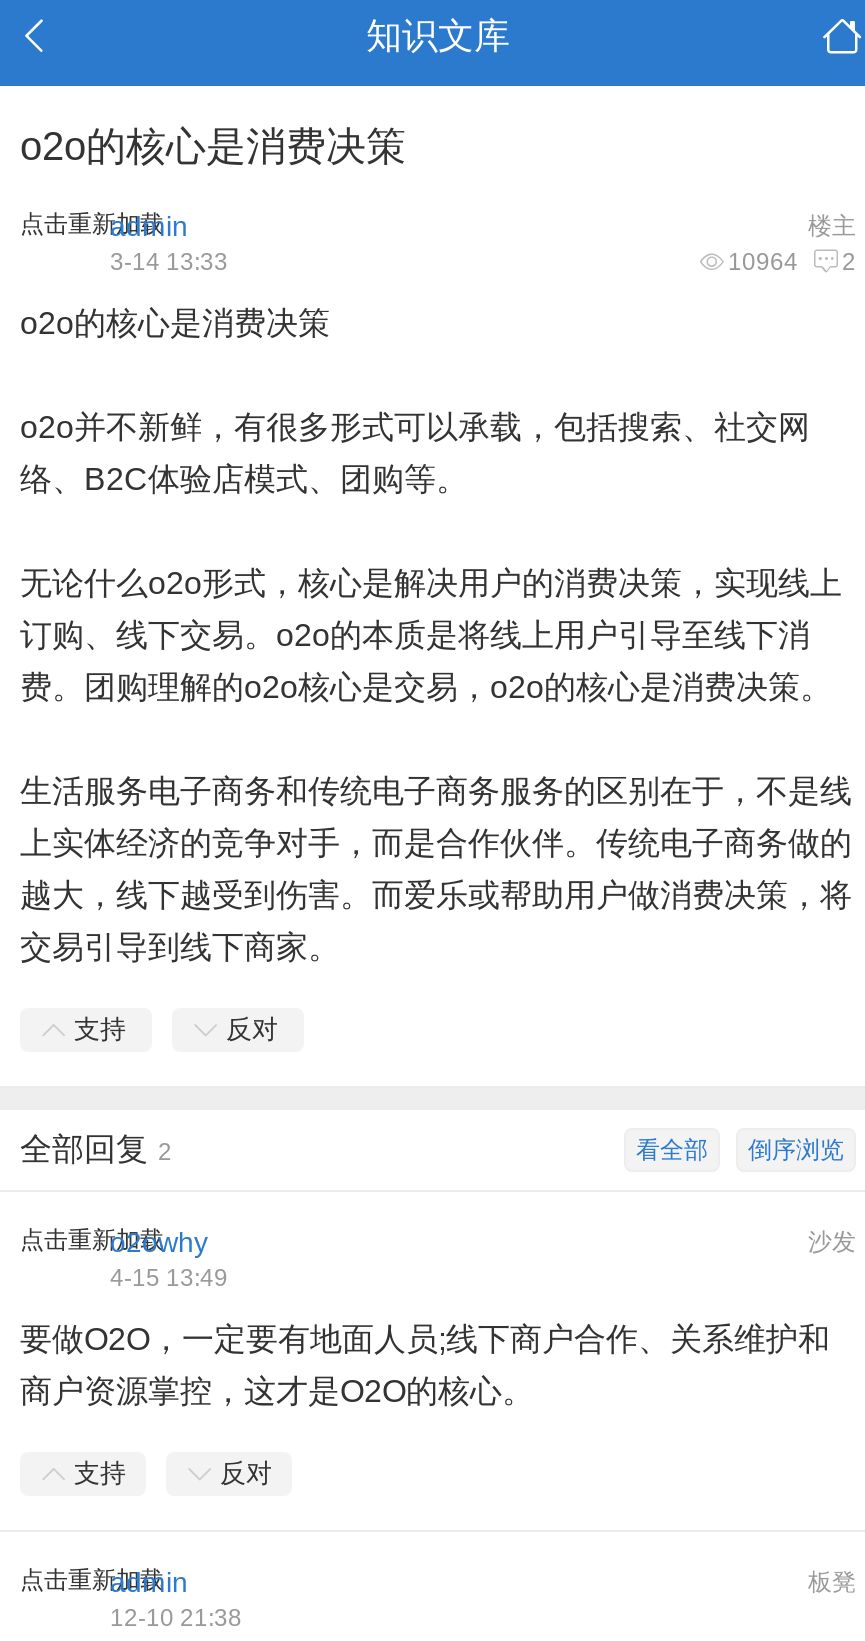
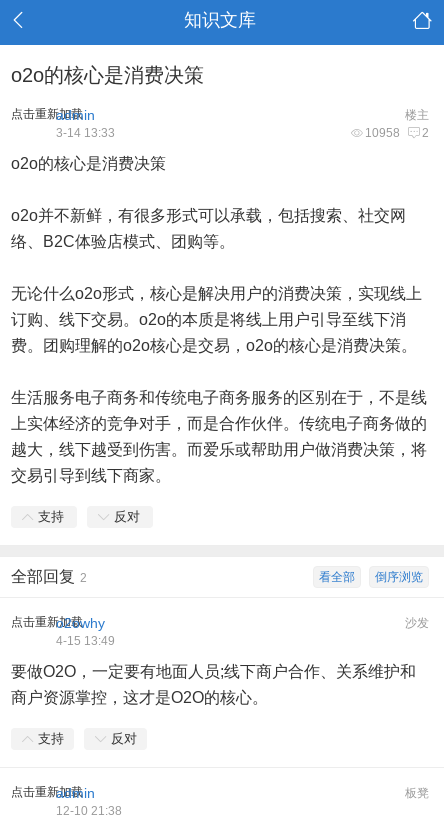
[728,248,856,276] 10964 2 -> [365,126,429,140] 10958 2

